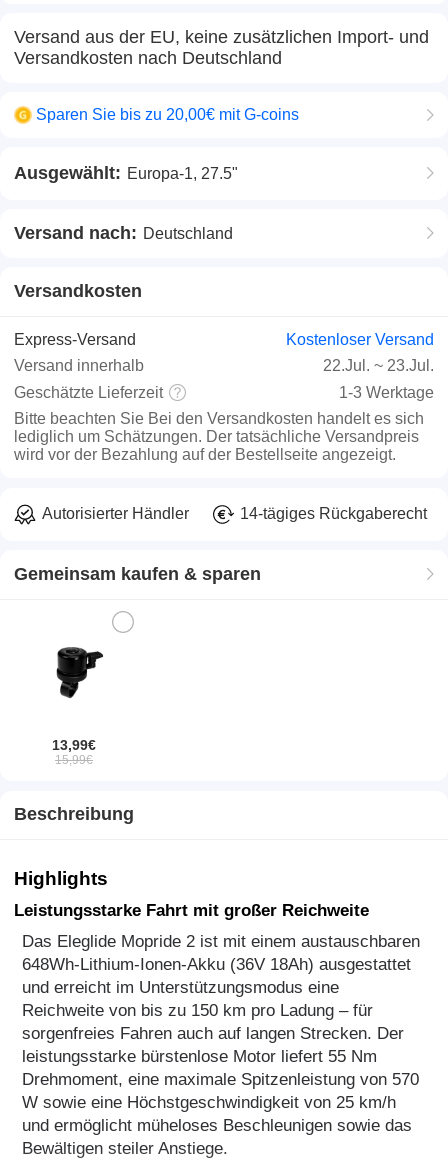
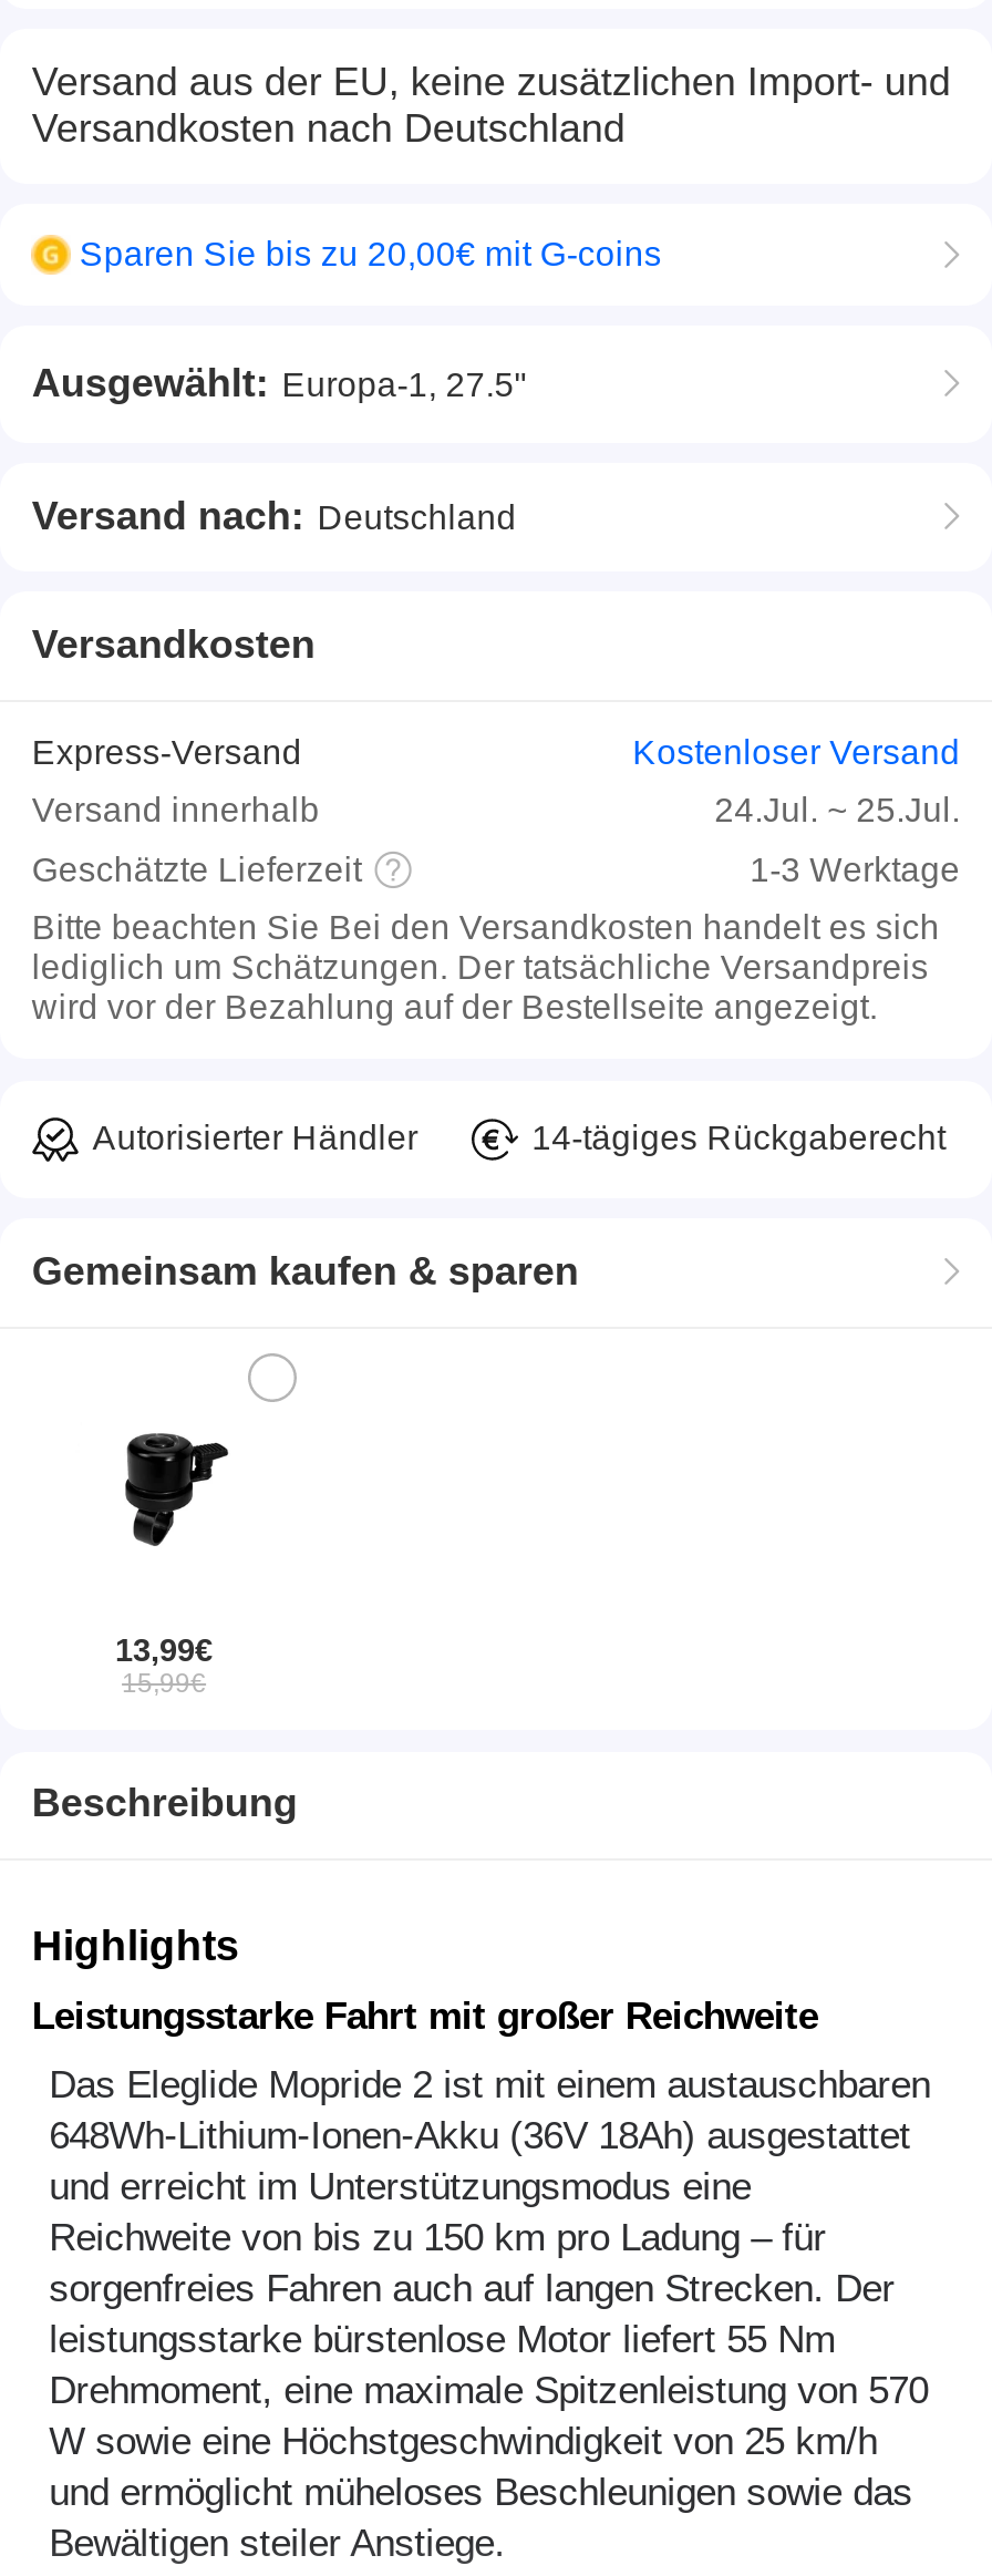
[323,357,434,374] 22.Jul. ~ 23.Jul. -> [715,792,960,829] 24.Jul. ~ 25.Jul.

